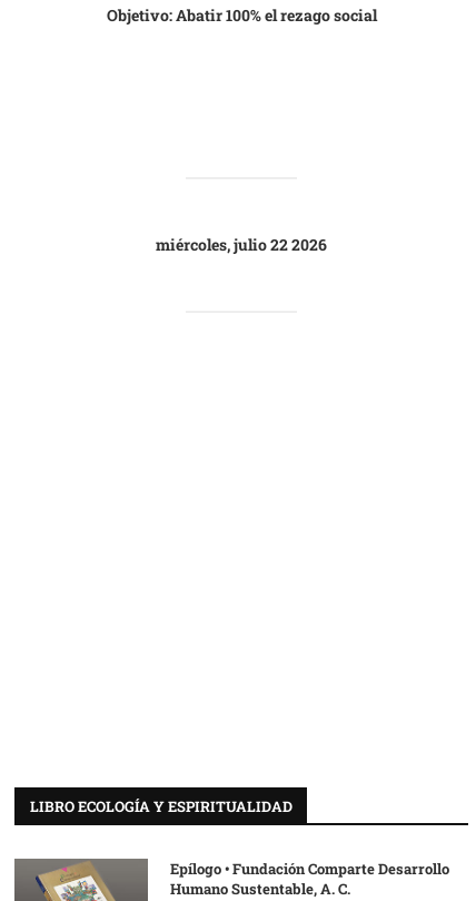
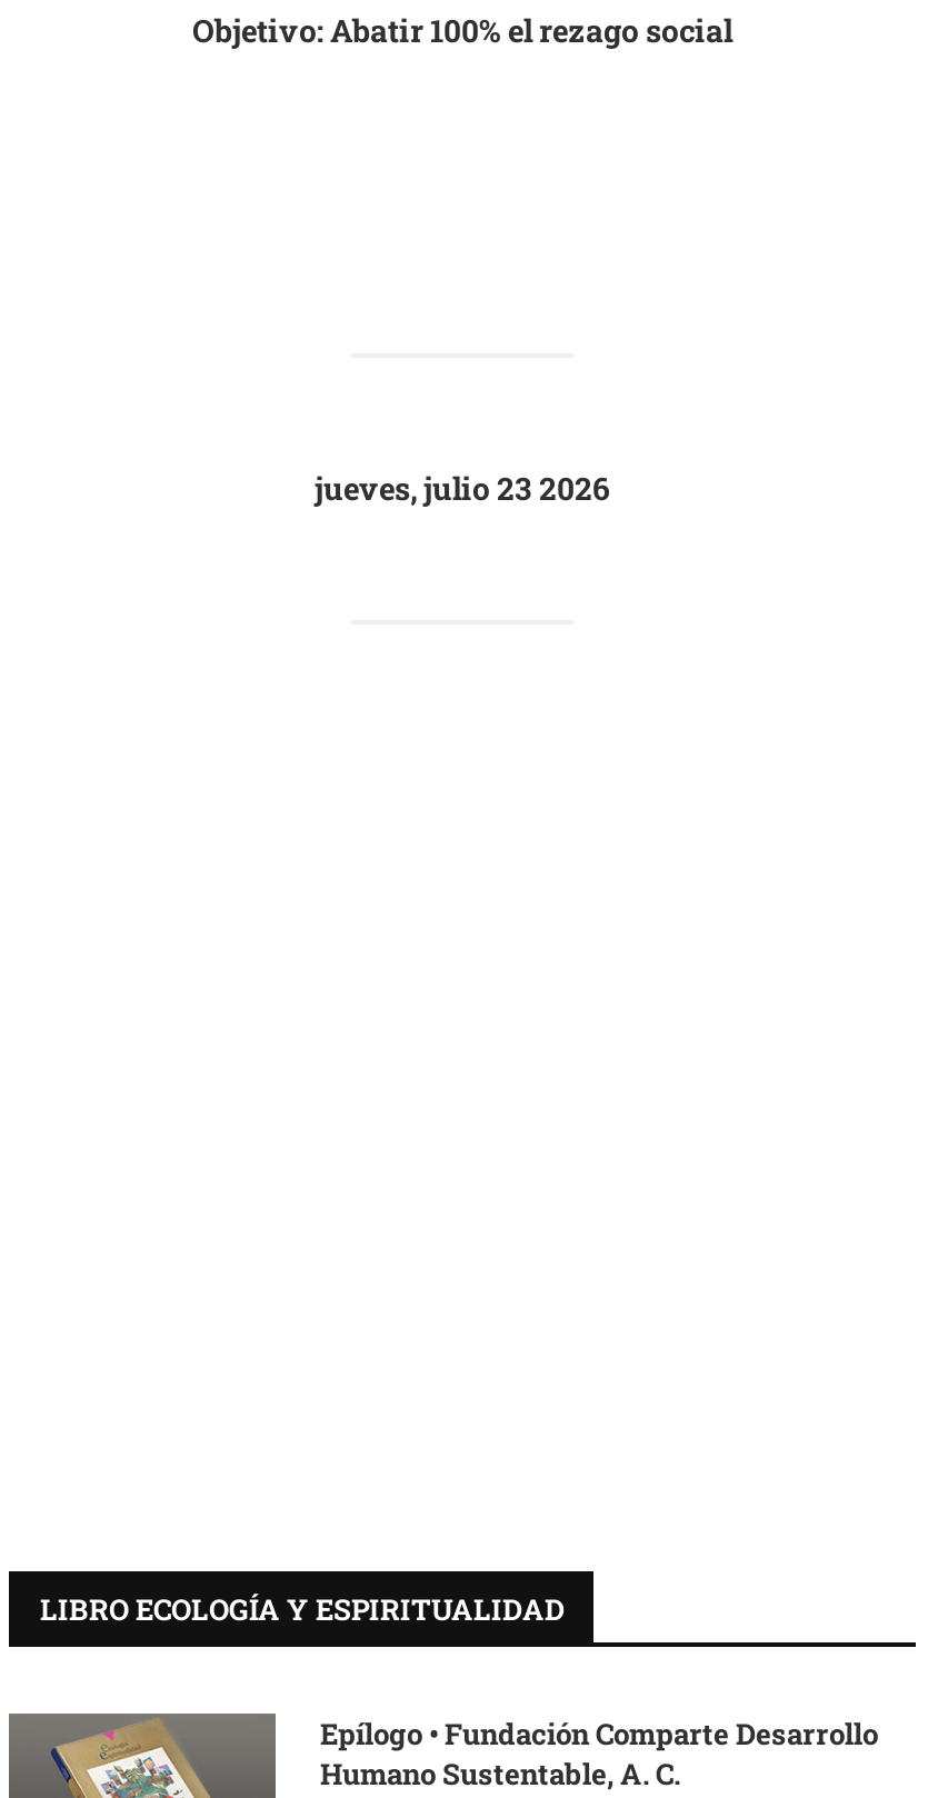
[156,234,327,255] miércoles, julio 22 2026 -> [315,466,610,508] jueves, julio 23 2026

